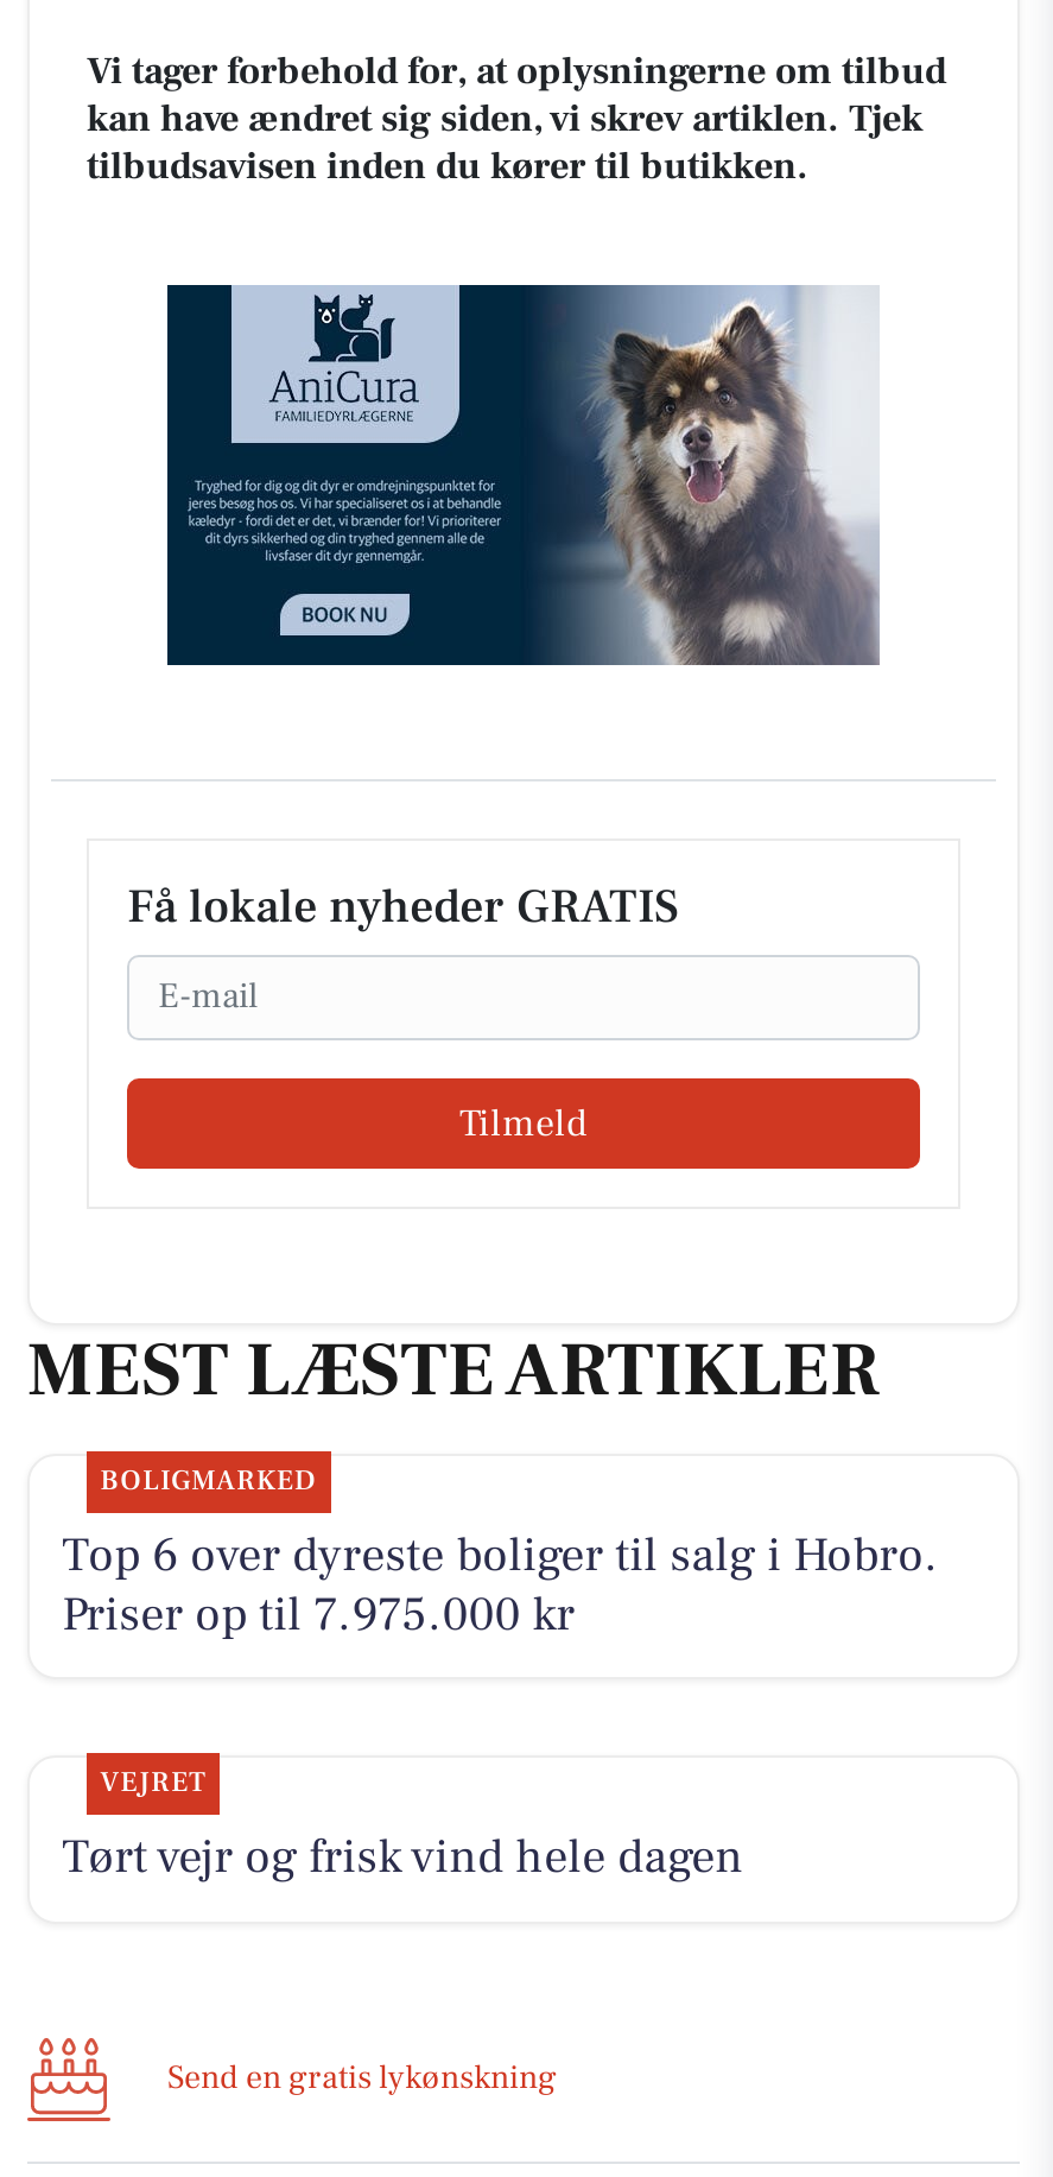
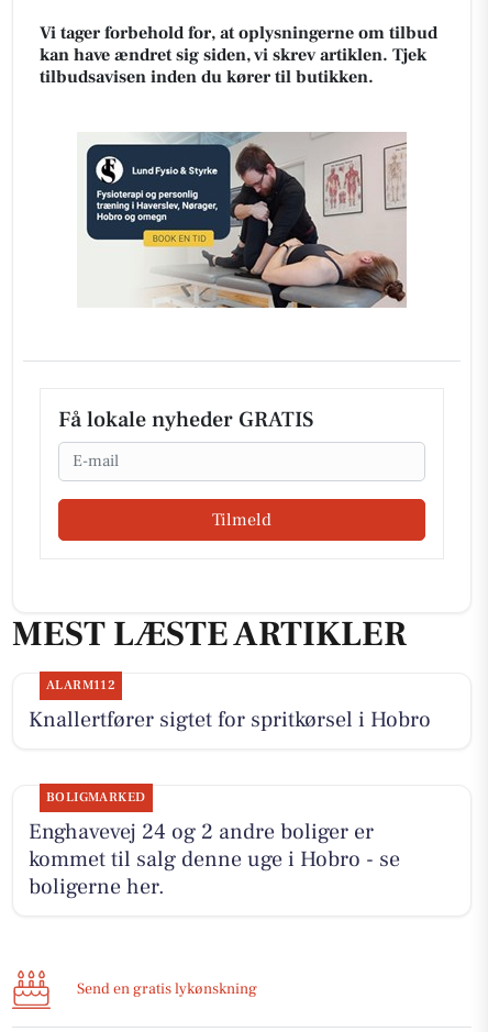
[165,283,877,667] [image] -> [77,132,407,309] [image]
none -> [28,677,430,734] ALARM112 | Knallertfører sigtet for spritkørsel i Hobro
moved [100,1462,317,1498] -> [46,789,146,805]: BOLIGMARKED
[62,1524,938,1888] Top 6 over dyreste boliger til salg i Hobro. | Priser op til 7.975.000 kr | VEJRET | Tørt vejr og frisk vind hele dagen -> [28,818,400,901] Enghavevej 24 og 2 andre boliger er | kommet til salg denne uge i Hobro - se | boligerne her.

